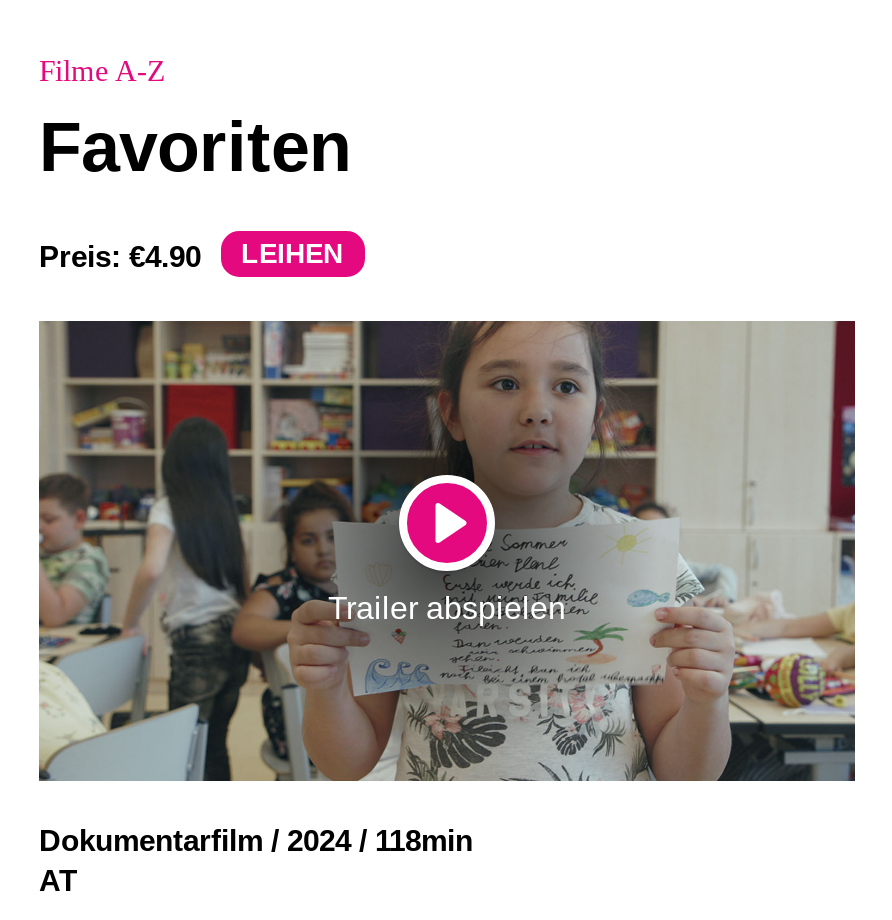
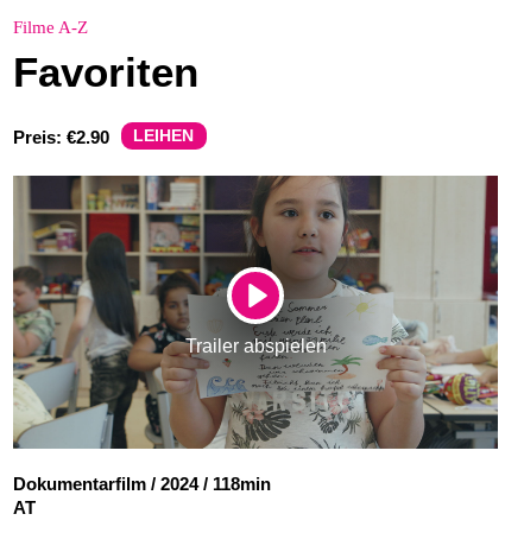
[39,237,343,272] Preis: €4.90 LEIHEN -> [13,126,194,147] Preis: €2.90 LEIHEN

